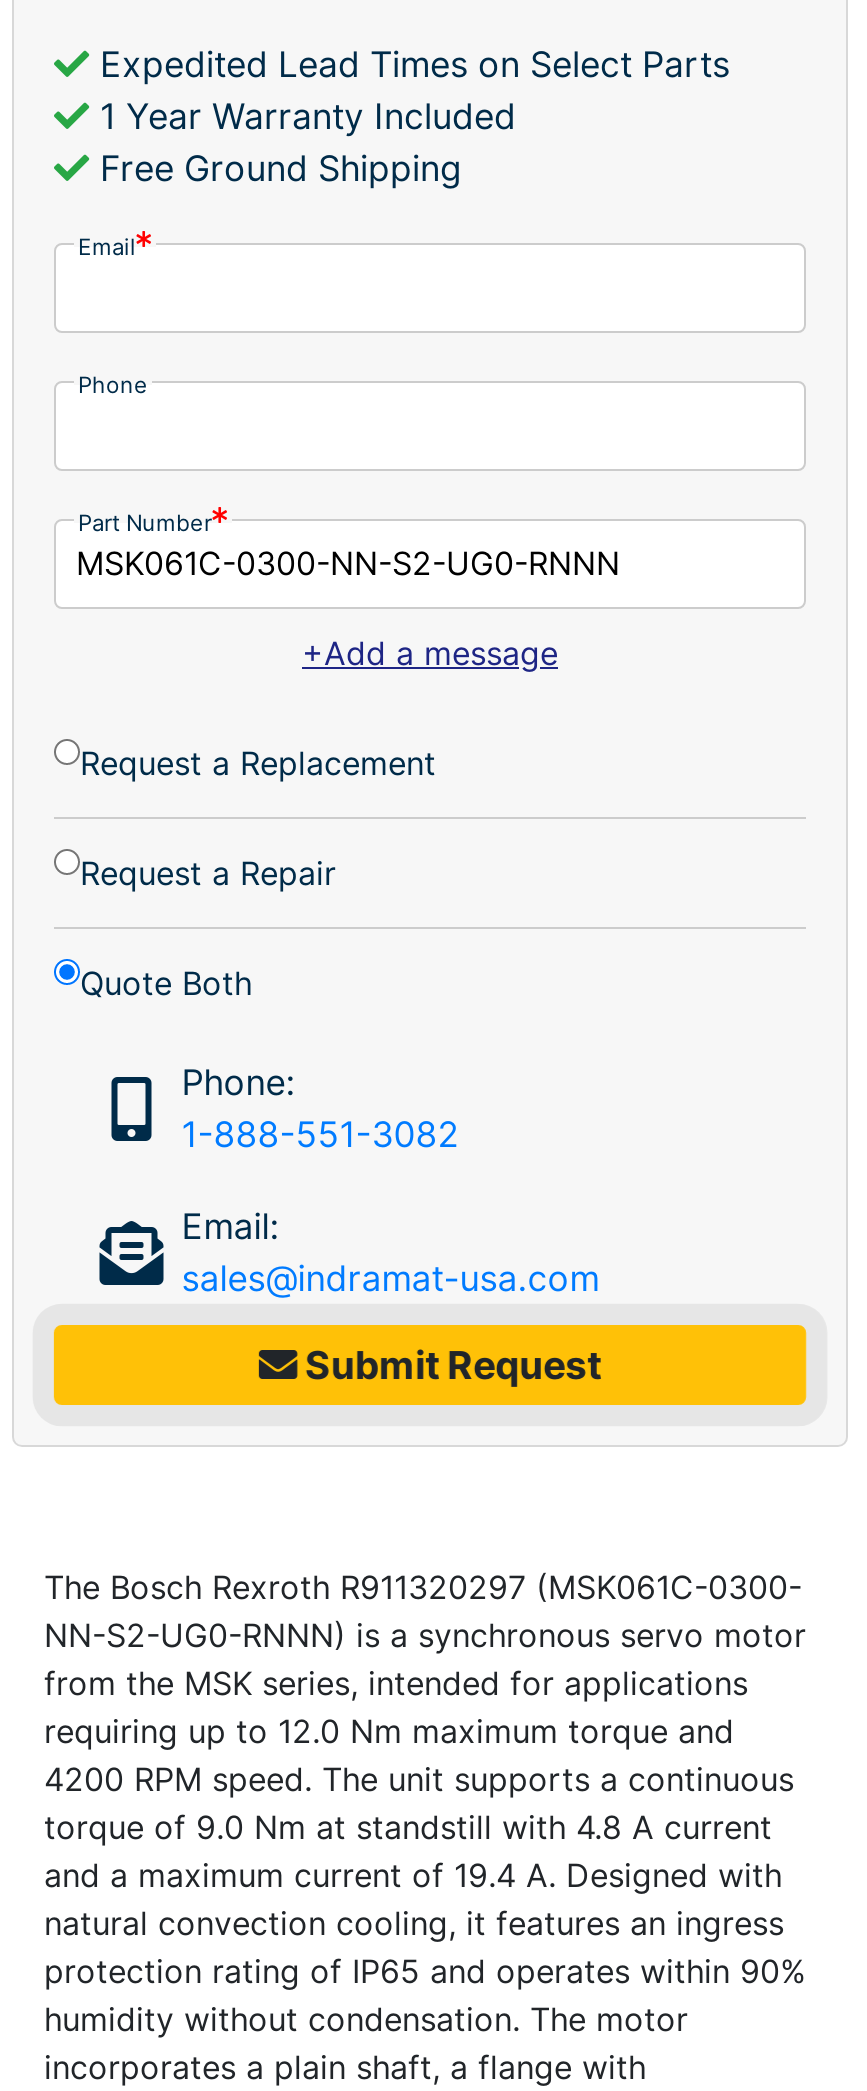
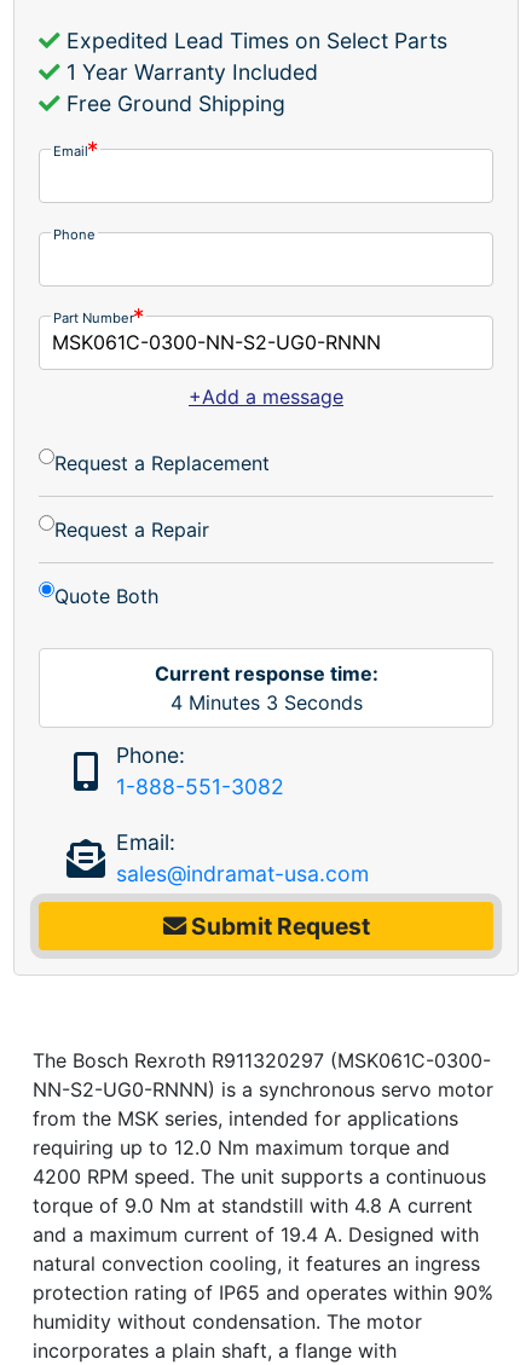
none -> [154,661,378,714] Current response time: | 4 Minutes 3 Seconds

